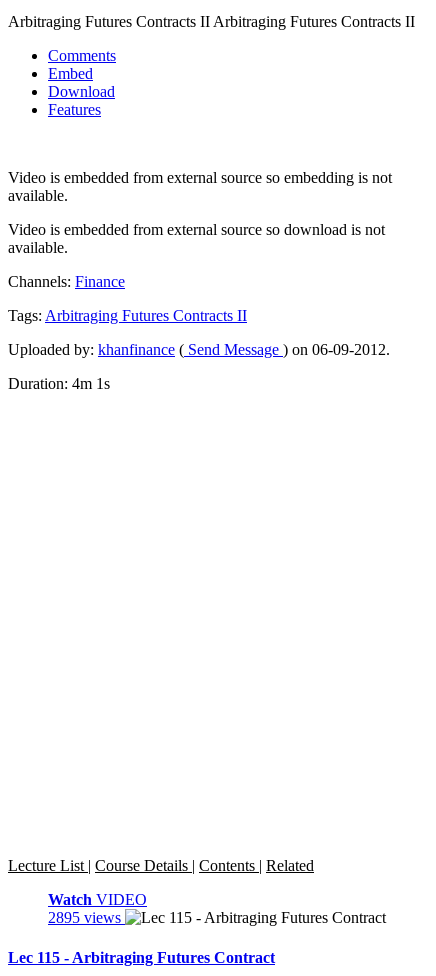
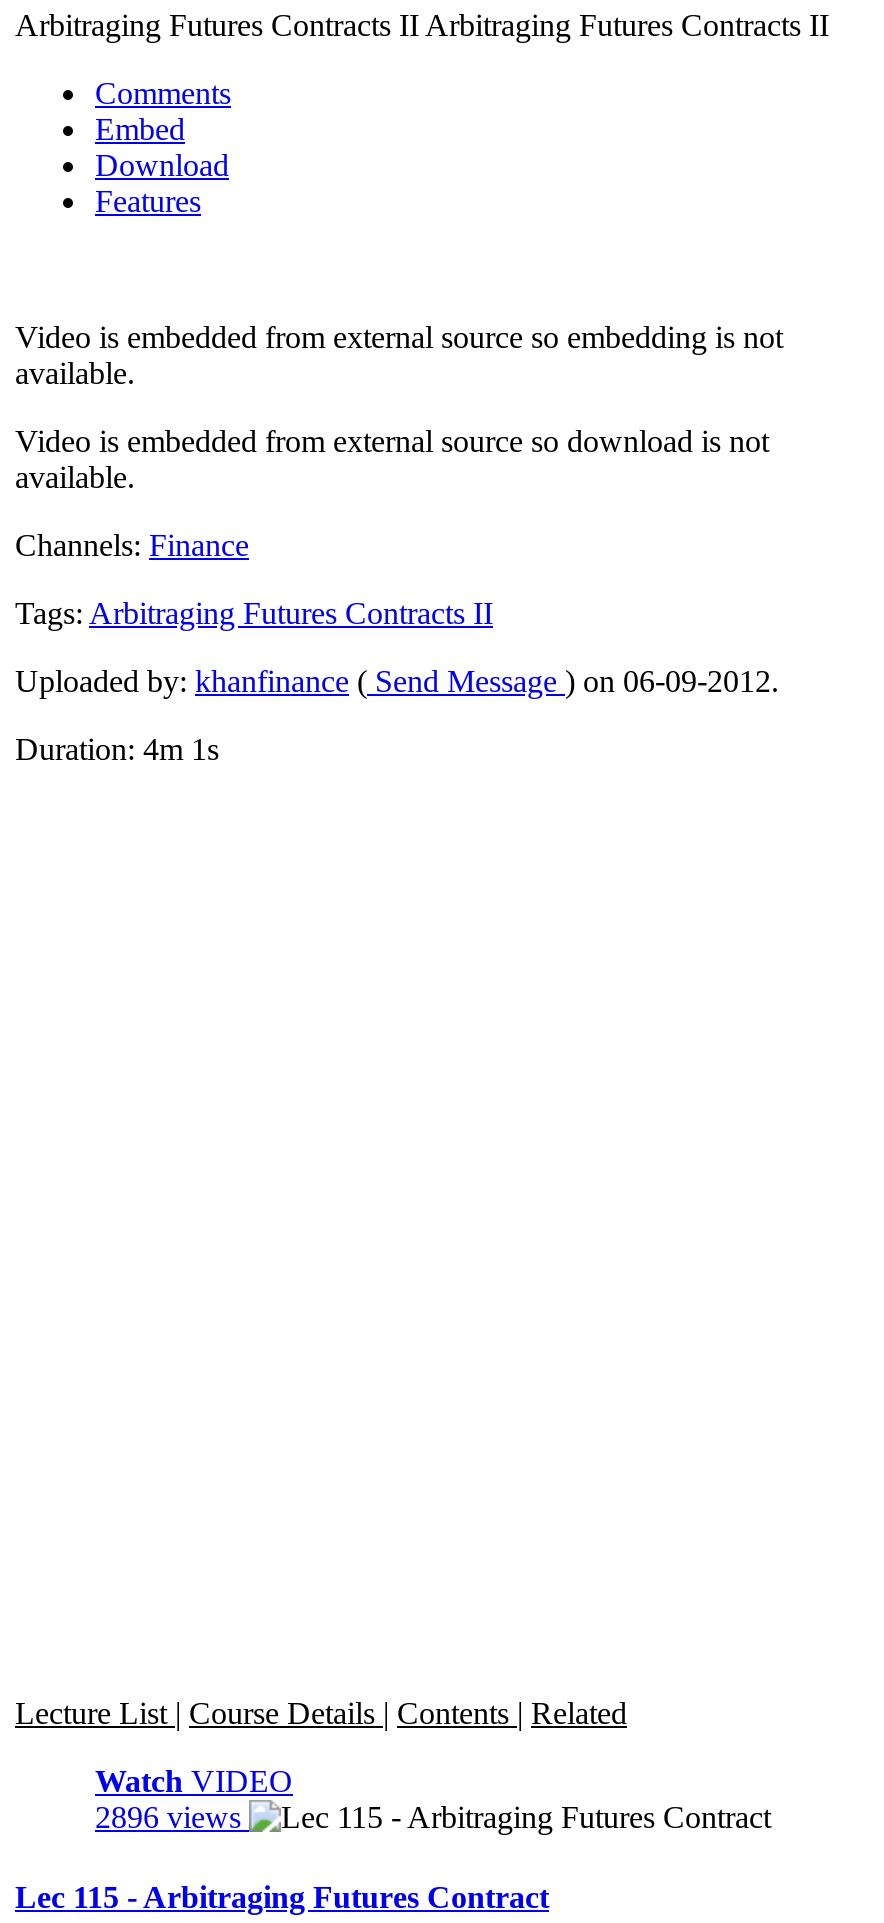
[48,909,125,926] 2895 views -> [95,1801,249,1835] 2896 views

